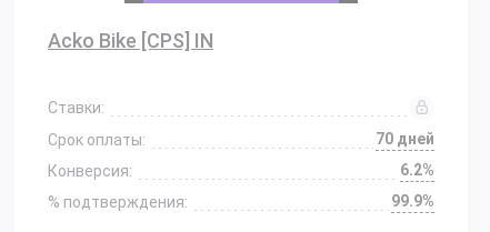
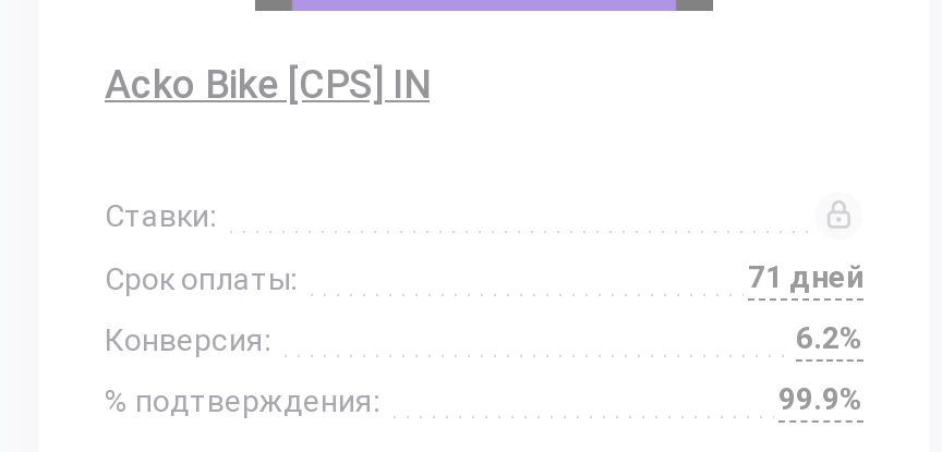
[376,130,434,148] 70 дней -> [748,259,863,294] 71 дней

